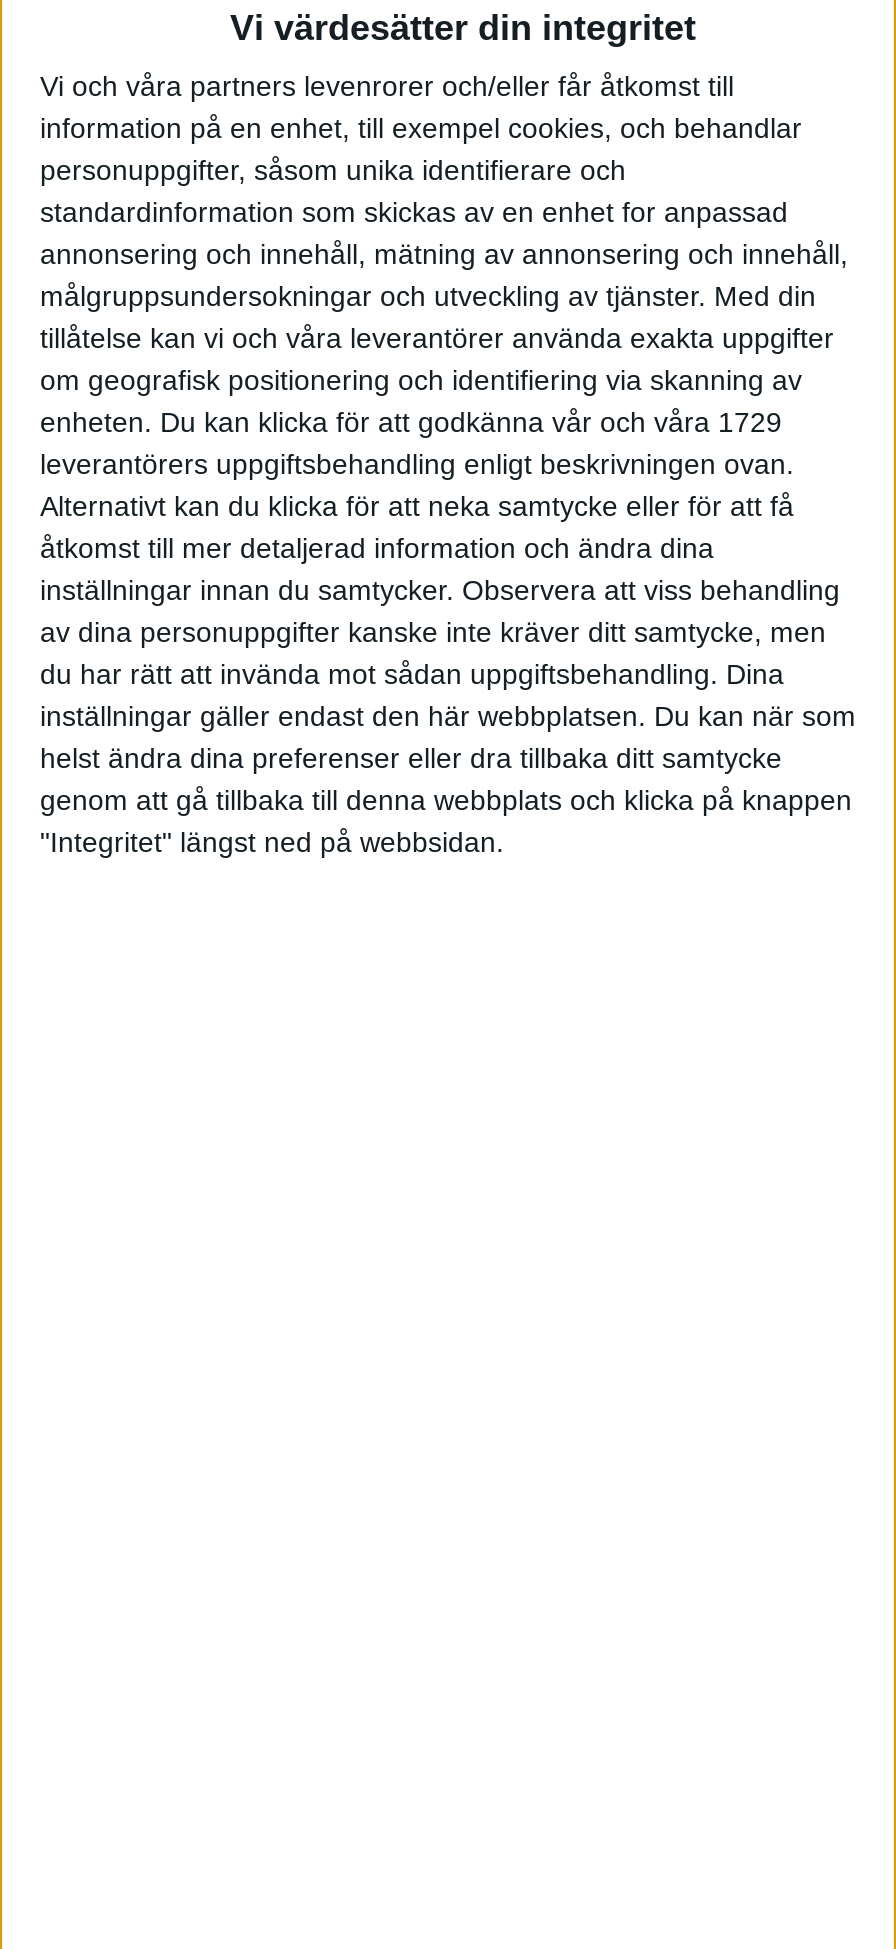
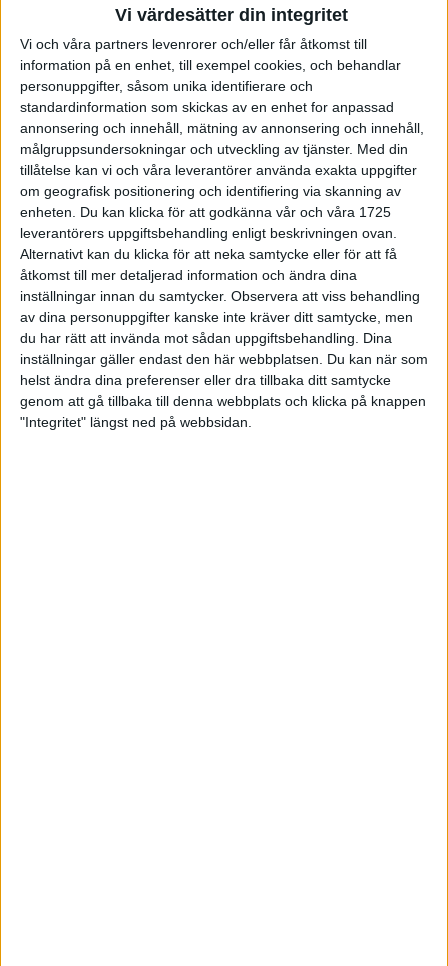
[40,407,782,439] enheten. Du kan klicka för att godkänna vår och våra 1729 -> [20,204,391,220] enheten. Du kan klicka för att godkänna vår och våra 1725

